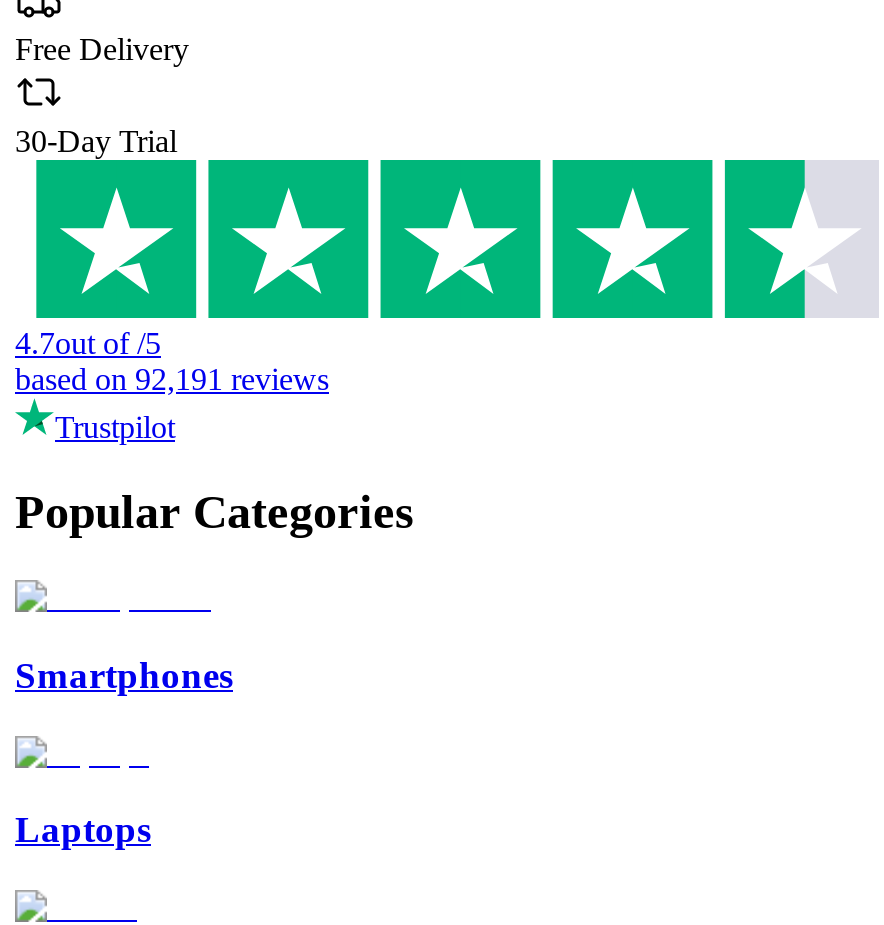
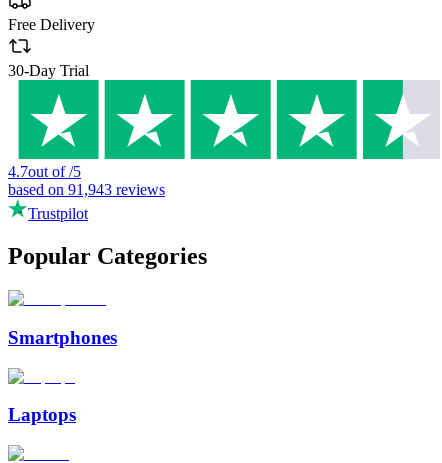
[15,363,329,397] based on 92,191 reviews -> [8,181,165,198] based on 91,943 reviews

